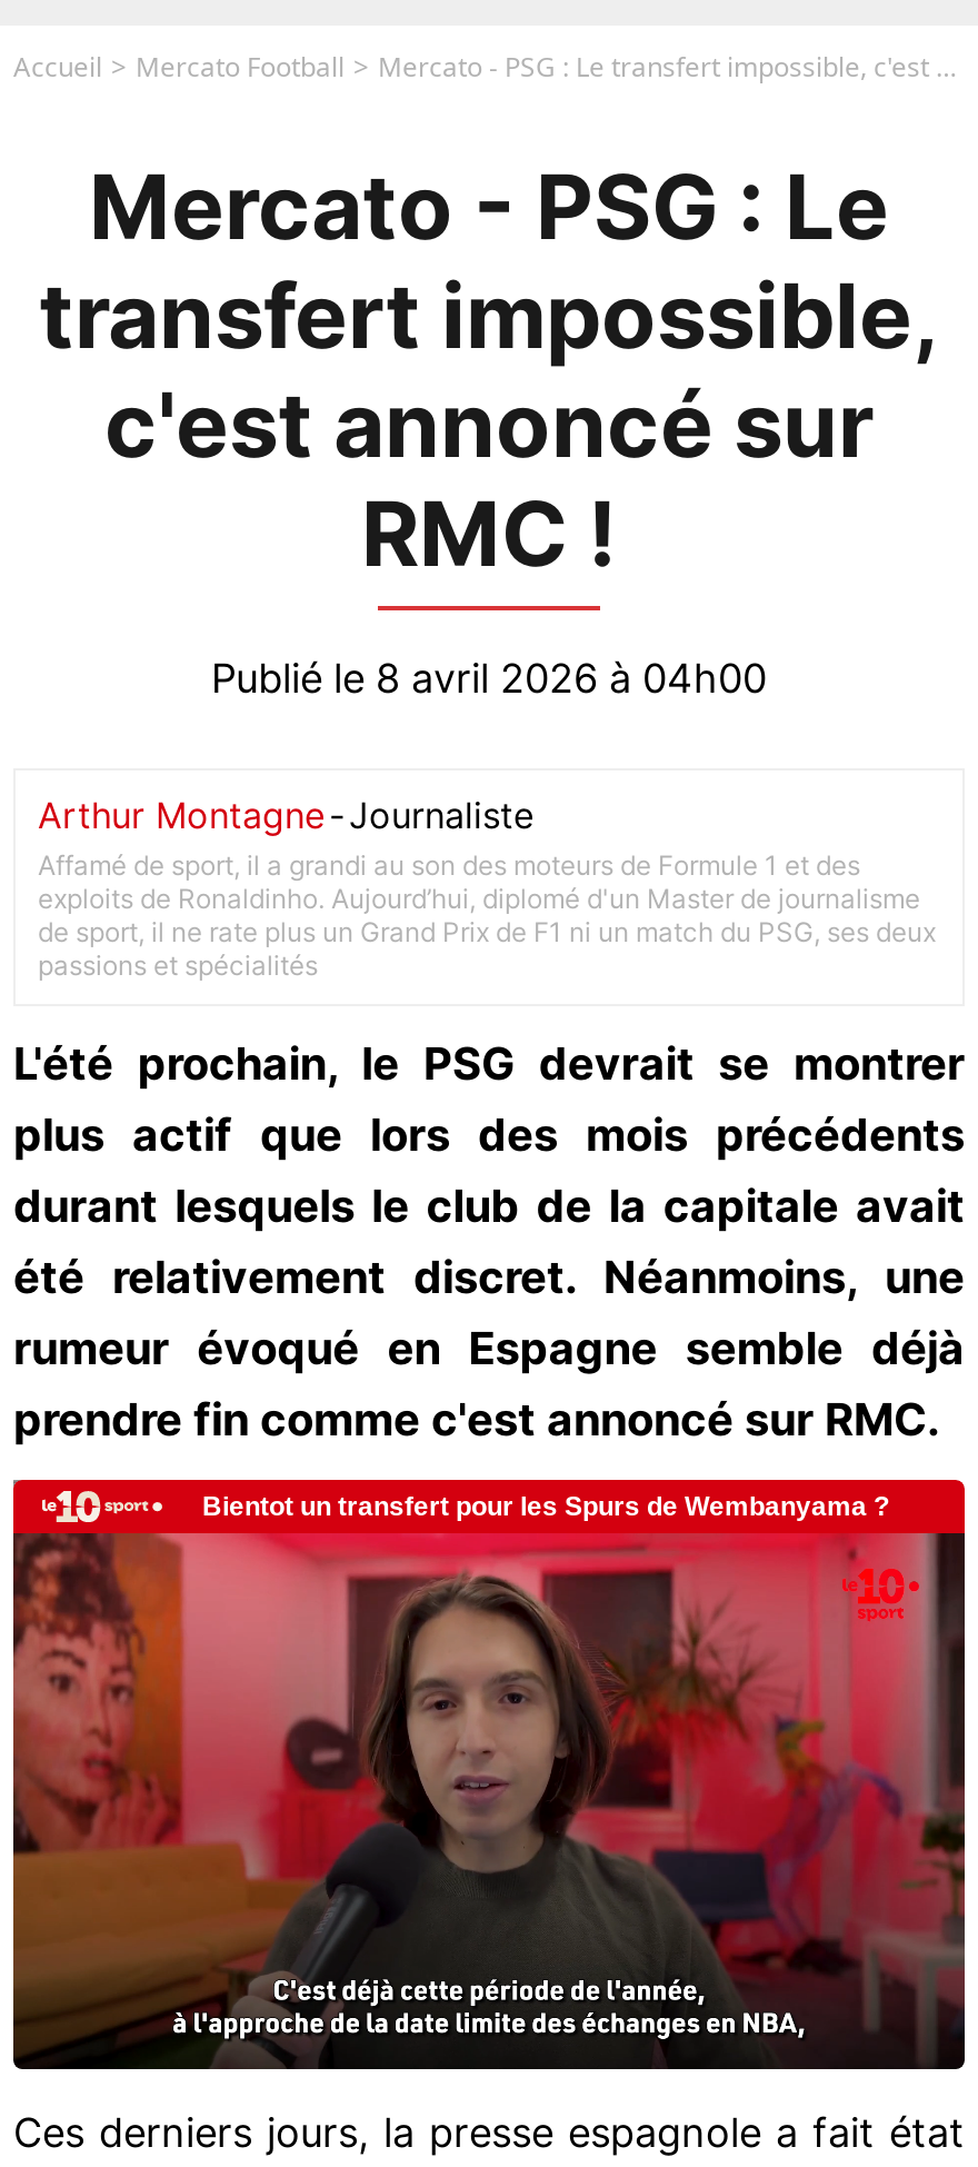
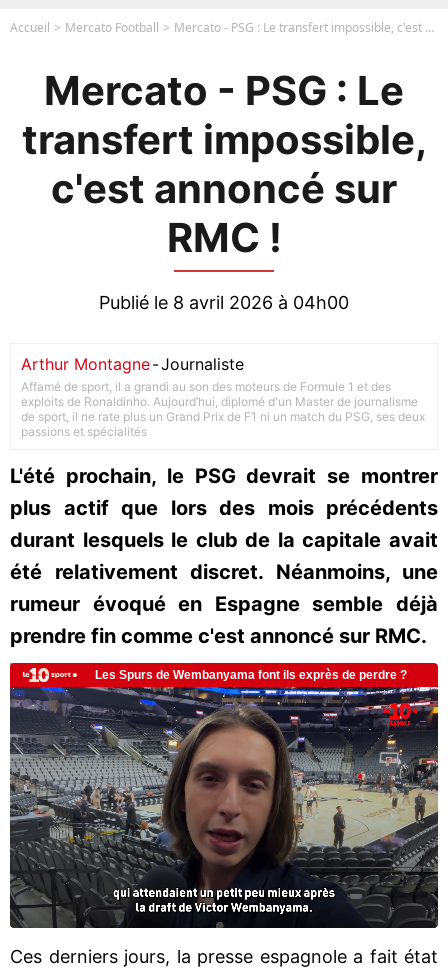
[11,1493,967,2067] [image] -> [9,667,439,928] [image]

